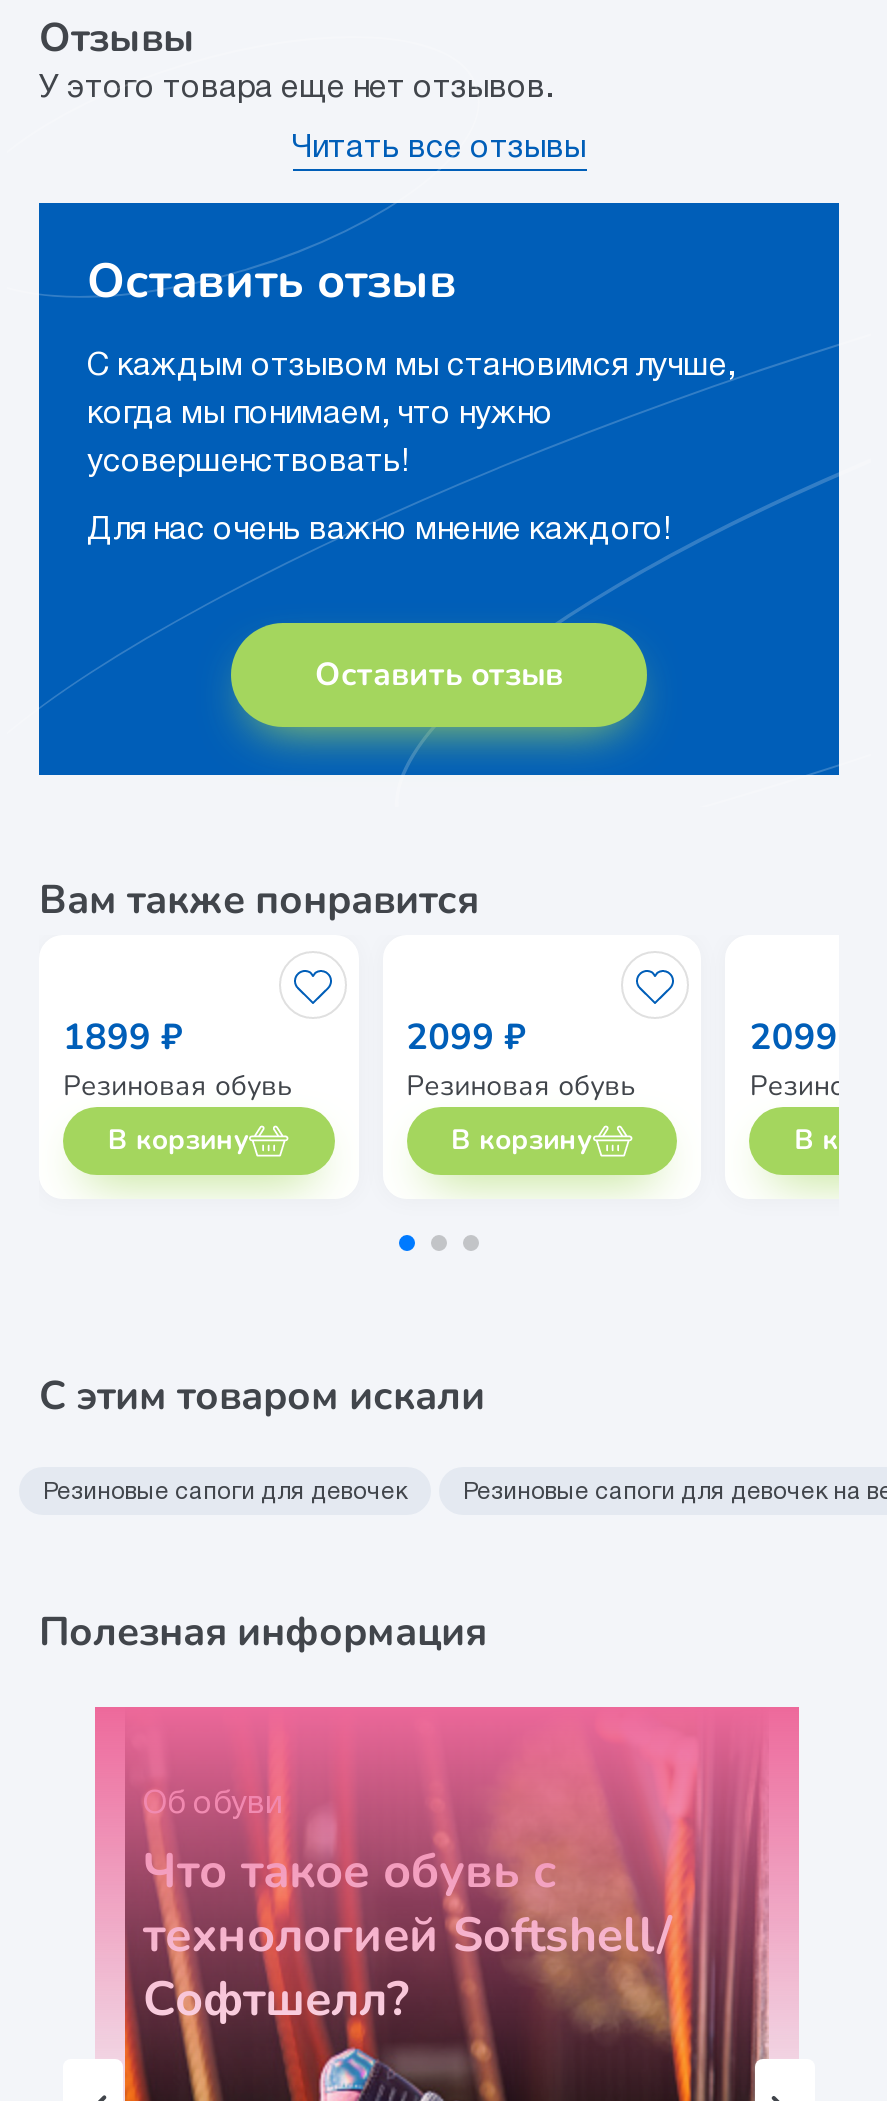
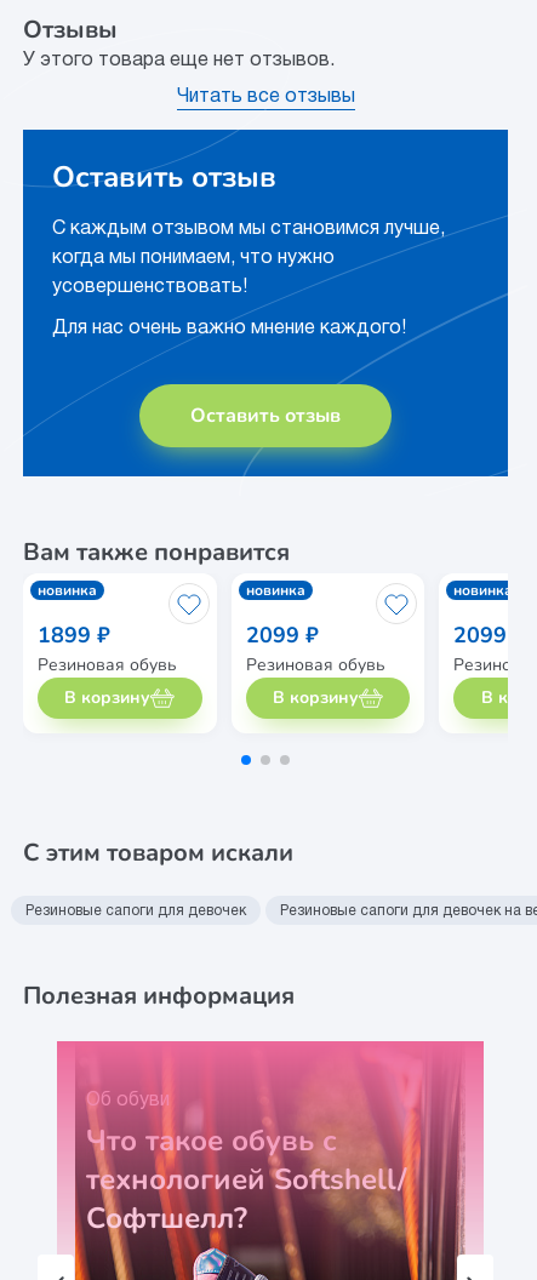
none -> [38,580,97,600] новинка
none -> [246,580,305,600] новинка
none -> [454,580,513,600] новинка

